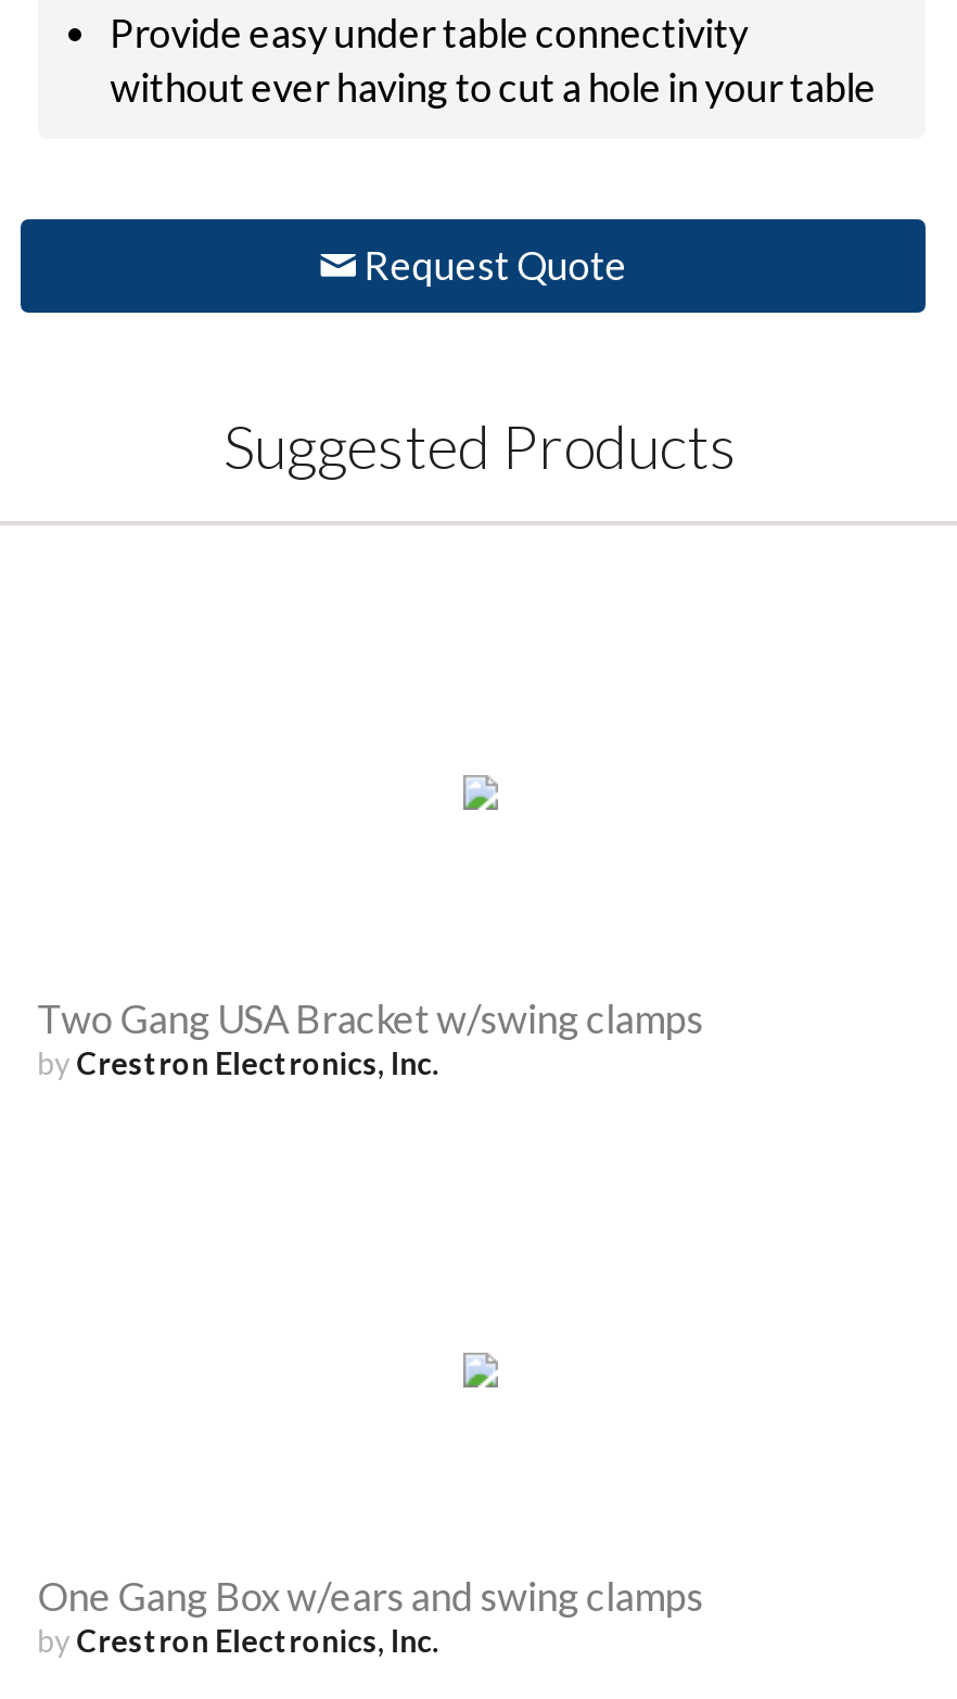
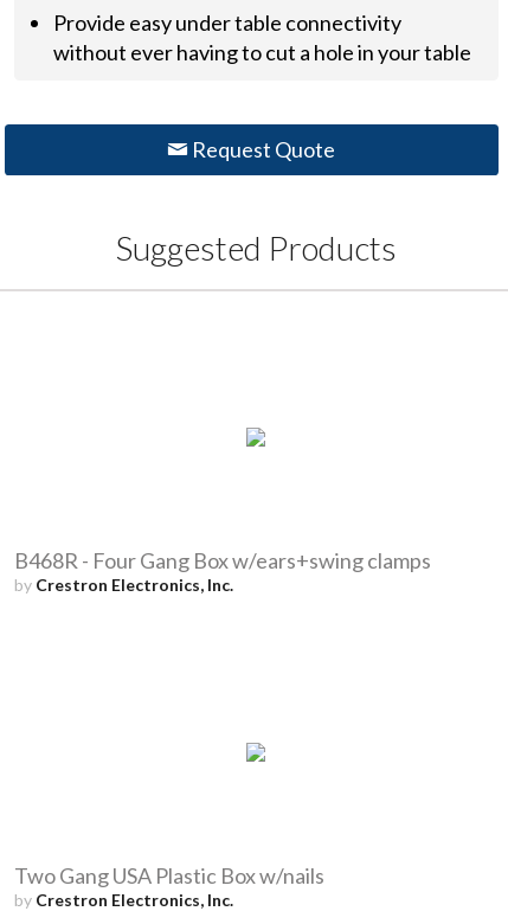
[37,994,703,1041] Two Gang USA Bracket w/swing clamps -> [14,547,431,573] B468R - Four Gang Box w/ears+swing clamps
[37,1571,703,1619] One Gang Box w/ears and swing clamps -> [14,862,324,888] Two Gang USA Plastic Box w/nails

